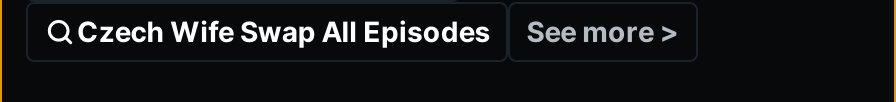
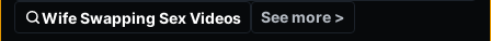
[77,15,491,49] Czech Wife Swap All Episodes -> [42,8,242,27] Wife Swapping Sex Videos

